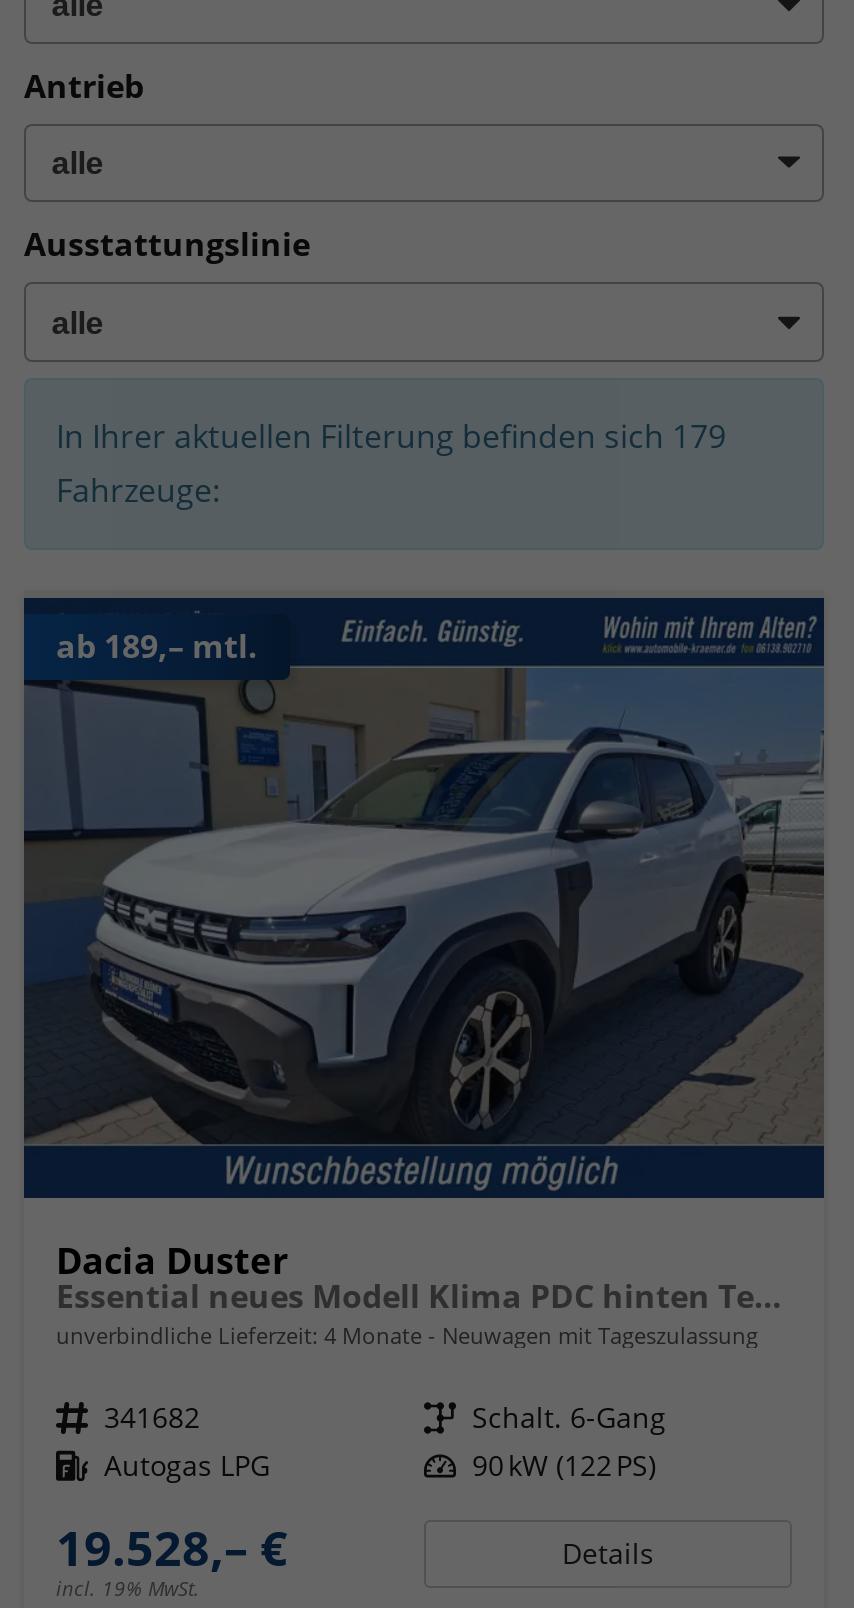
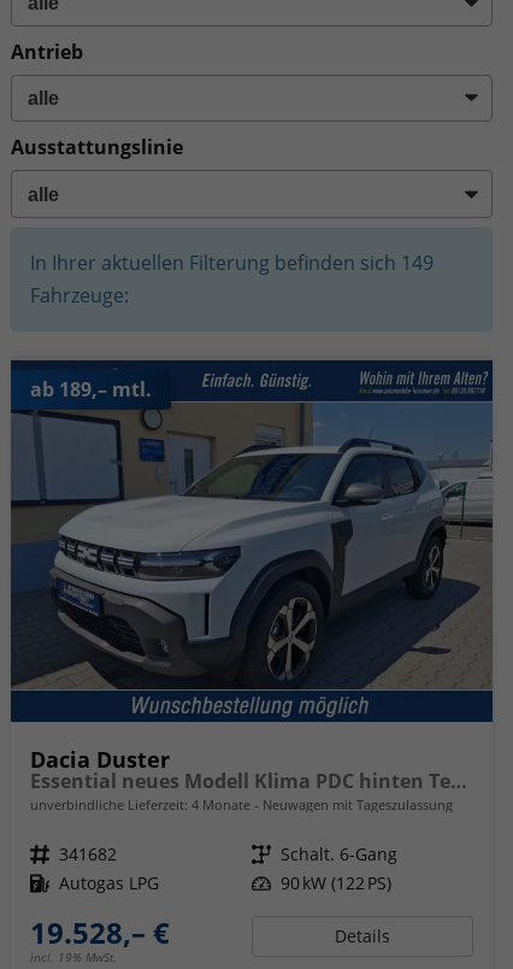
[56,414,726,458] In Ihrer aktuellen Filterung befinden sich 179 -> [30,249,434,276] In Ihrer aktuellen Filterung befinden sich 149

